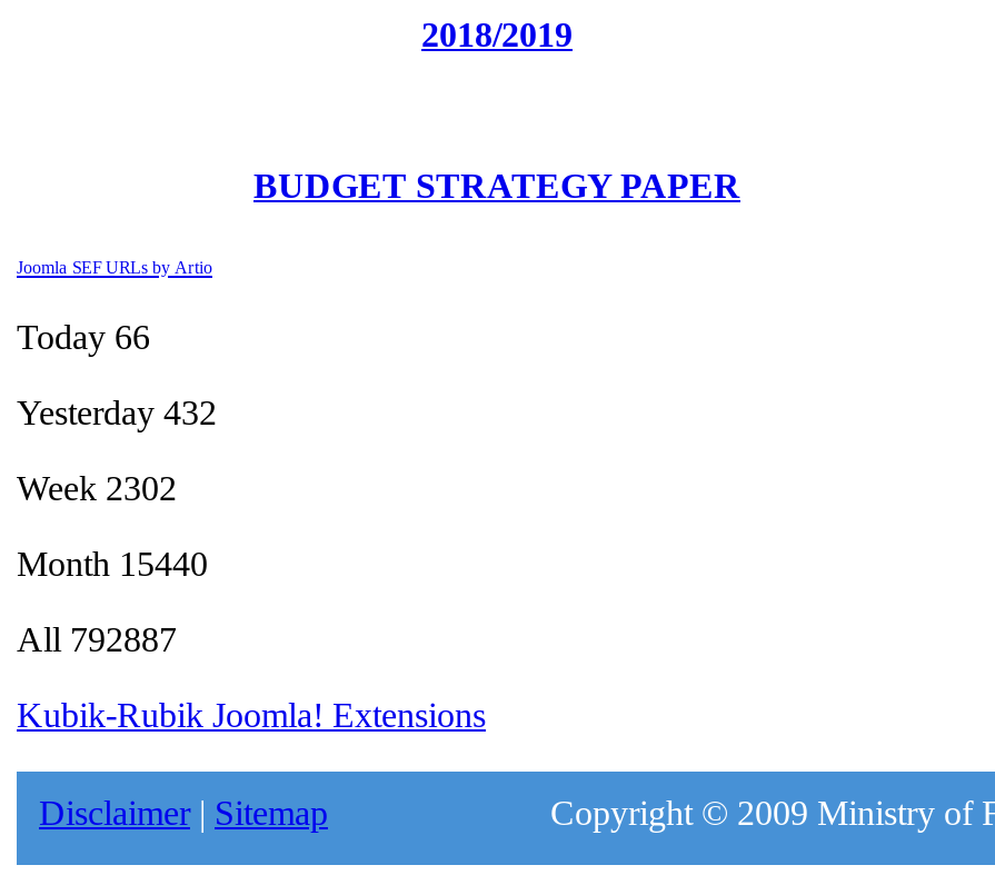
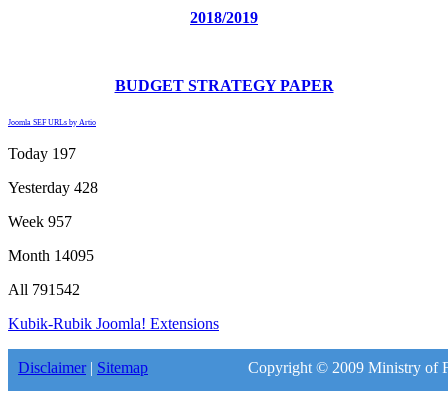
[17,319,150,356] Today 66 -> [8,145,76,162] Today 197
[17,394,217,432] Yesterday 432 -> [8,179,98,196] Yesterday 428
[17,470,177,508] Week 2302 -> [8,213,72,230] Week 957
[17,545,208,583] Month 15440 -> [8,247,94,264] Month 14095
[17,621,177,659] All 792887 -> [8,281,80,298] All 791542

